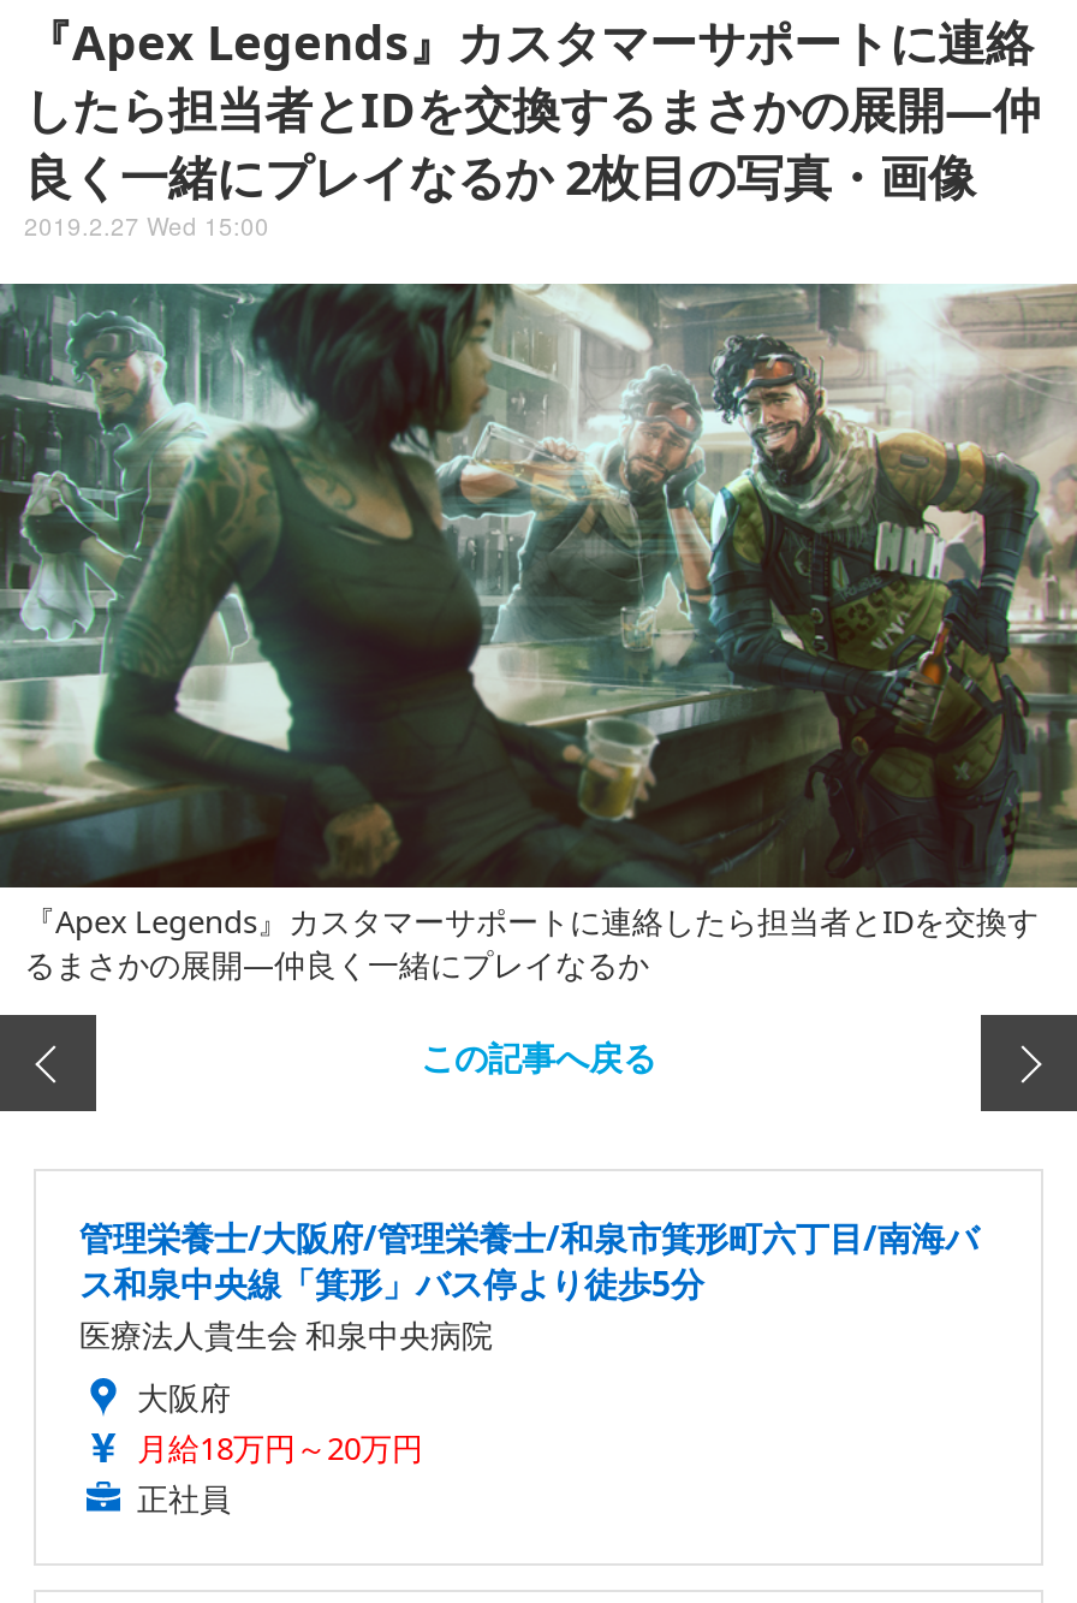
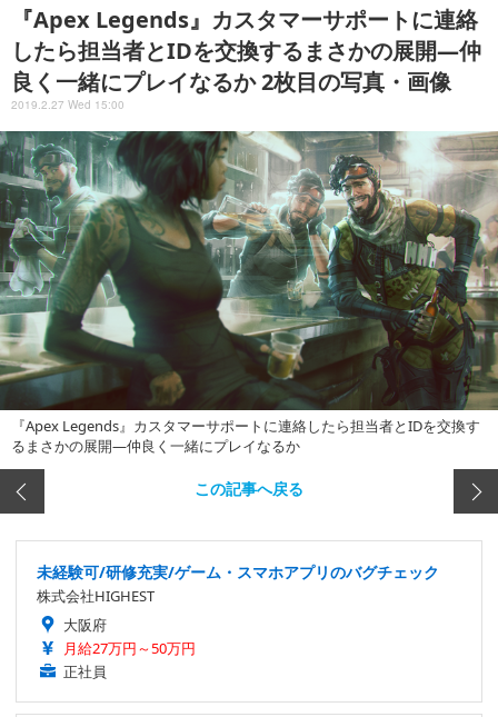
[79,1216,978,1357] 管理栄養士/大阪府/管理栄養士/和泉市箕形町六丁目/南海バ | ス和泉中央線「箕形」バス停より徒歩5分 | 医療法人貴生会 和泉中央病院 -> [37,562,439,606] 未経験可/研修充実/ゲーム・スマホアプリのバグチェック | 株式会社HIGHEST
[137,1427,423,1470] 月給18万円～20万円 -> [63,639,196,659] 月給27万円～50万円

